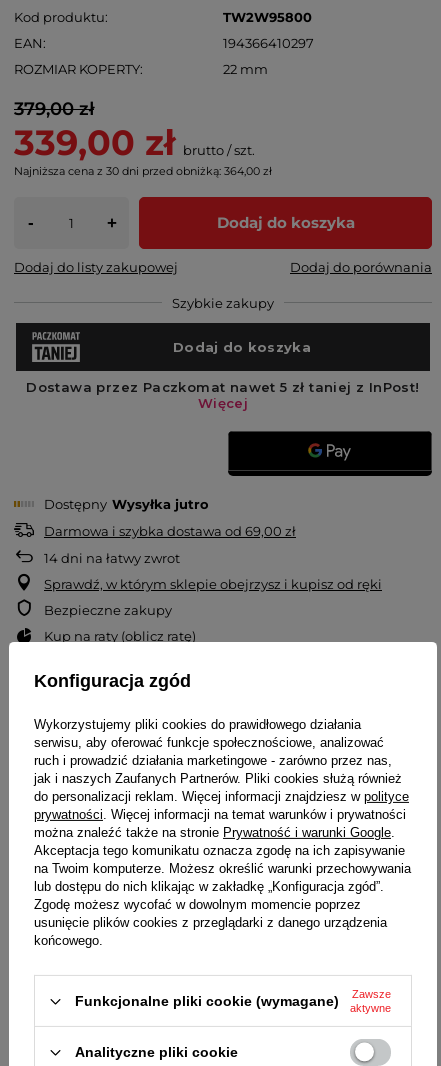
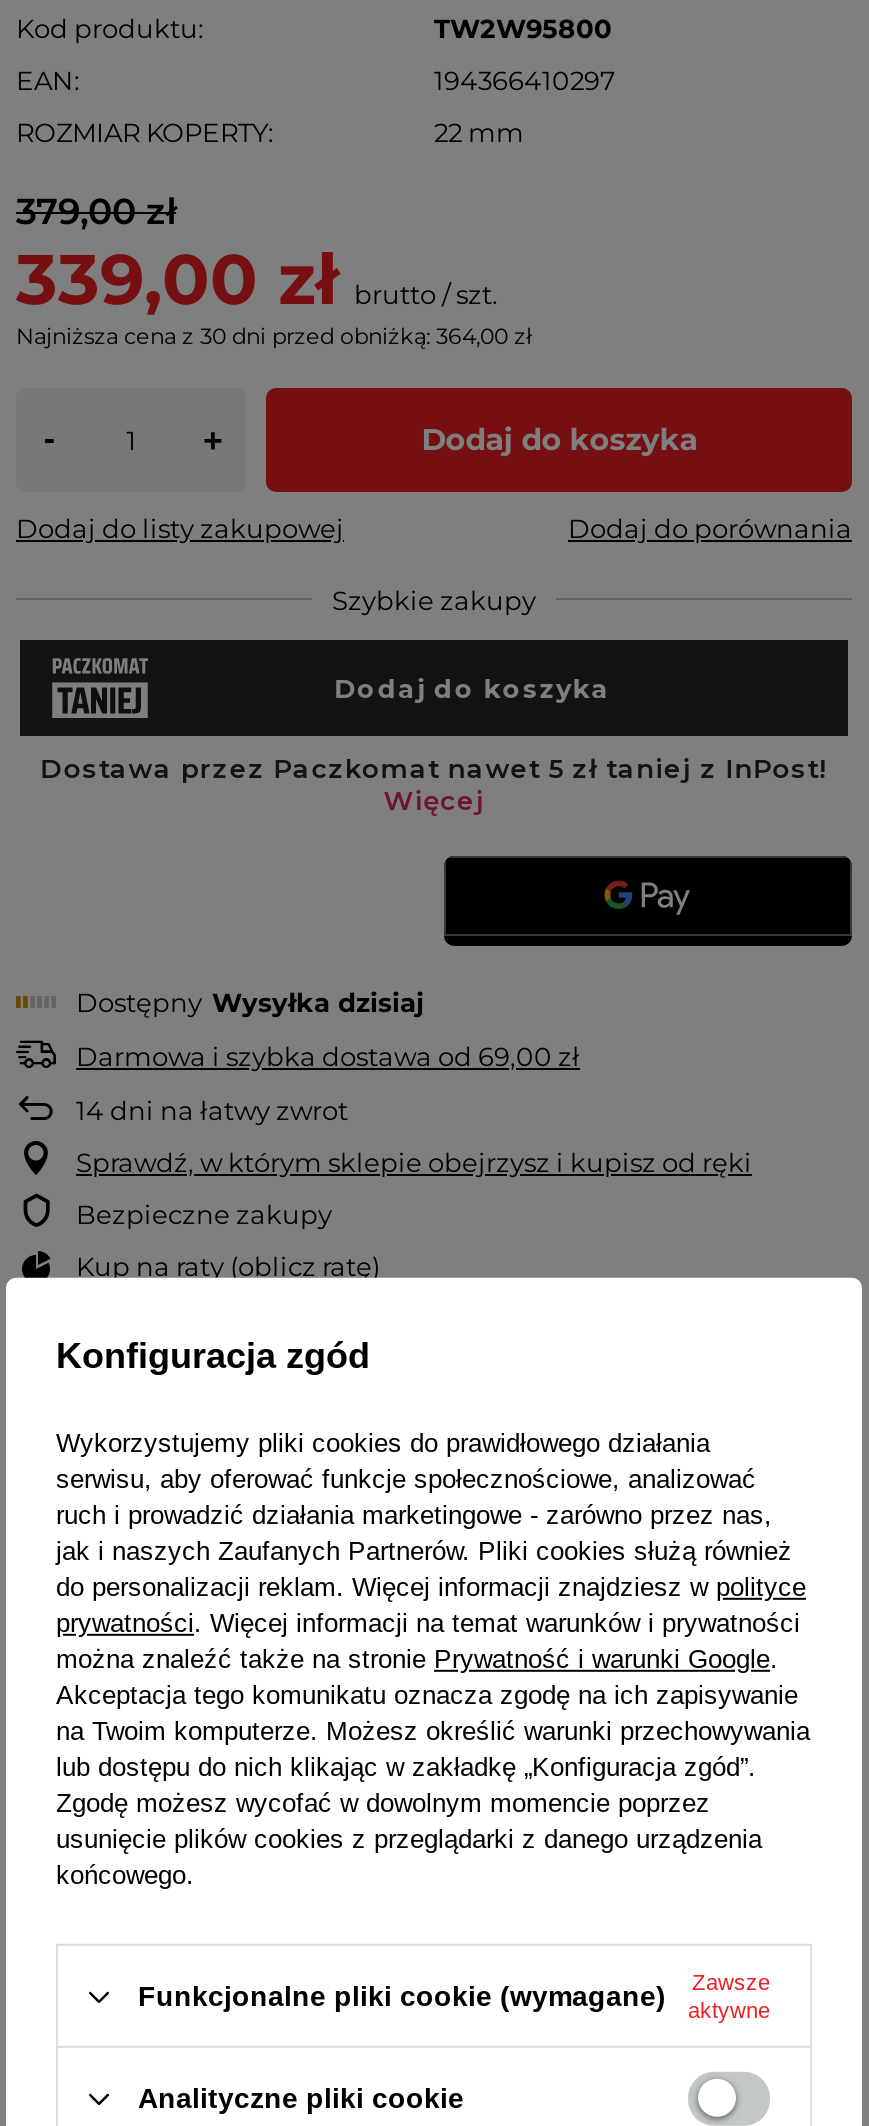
[44,496,209,512] Dostępny Wysyłka jutro -> [76,986,424,1018] Dostępny Wysyłka dzisiaj

